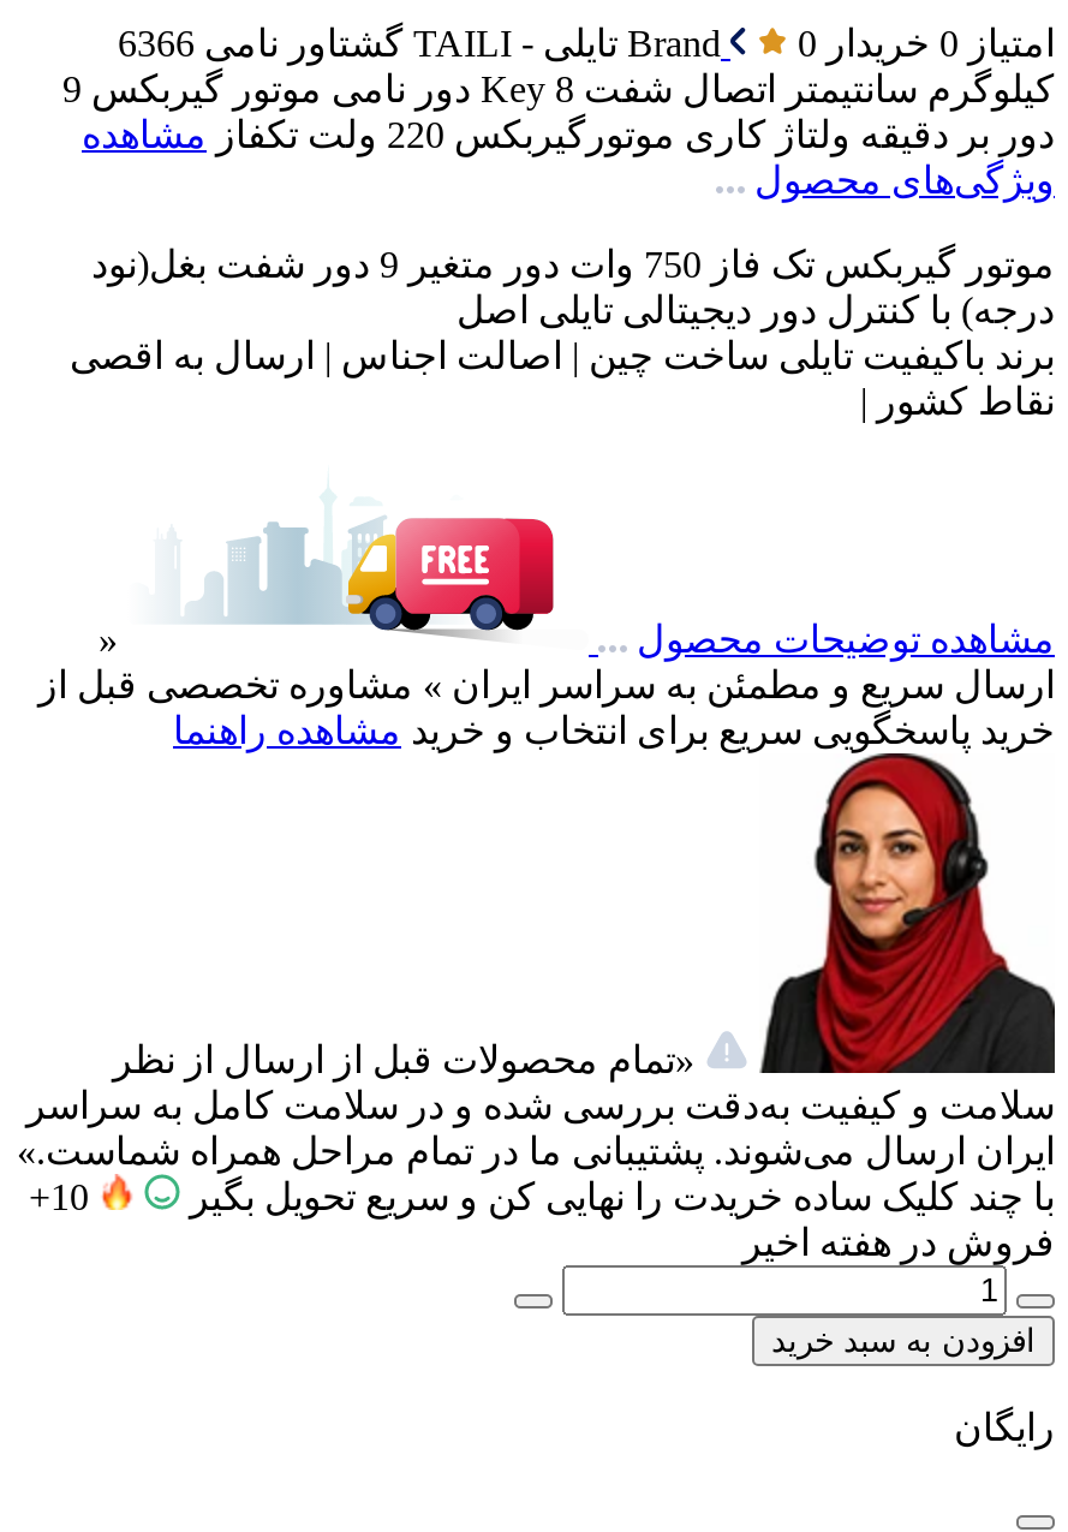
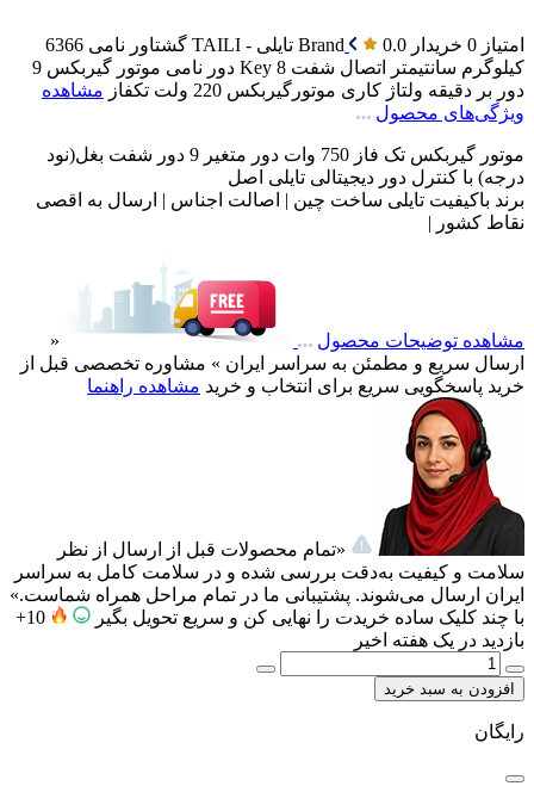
[798,23,817,63] 0 -> [383,34,406,55] 0.0
[742,1222,1055,1263] فروش در هفته اخیر -> [354,630,524,650] بازدید در یک هفته اخیر

